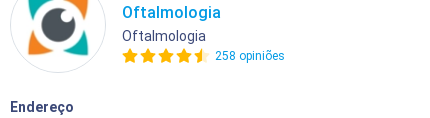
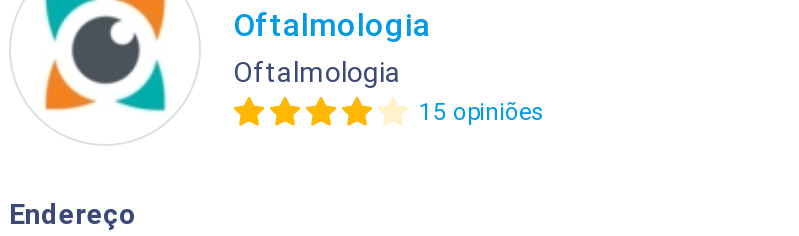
[215,49,285,63] 258 opiniões -> [419,98,545,126] 15 opiniões

